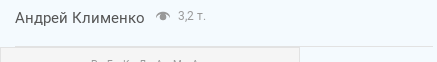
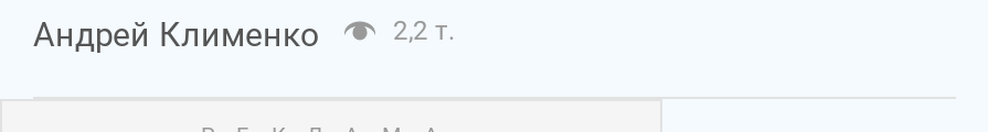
[178,9,206,23] 3,2 т. -> [393,15,455,46] 2,2 т.

